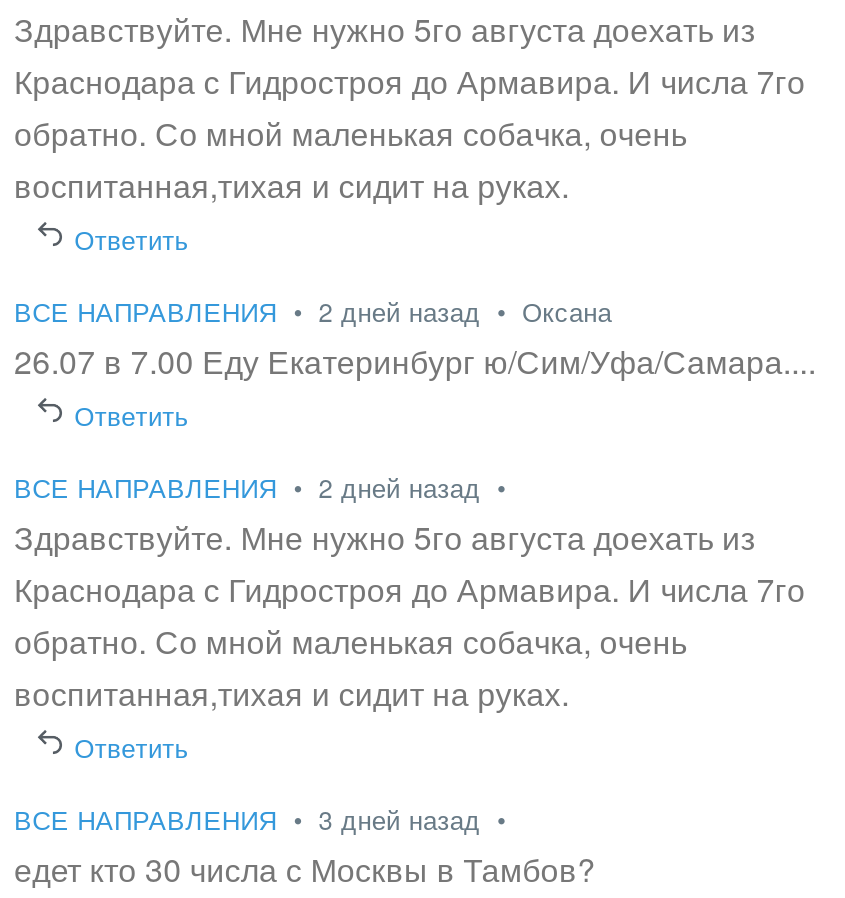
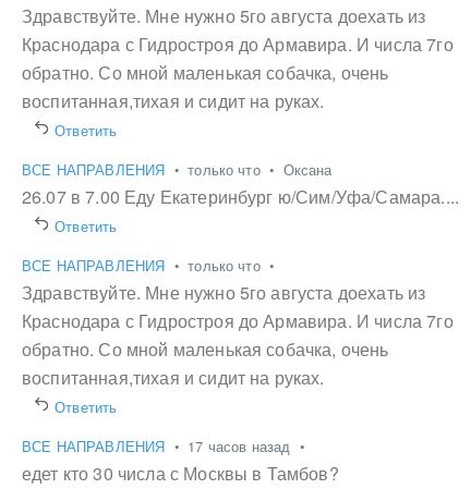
[14,292,612,330] ВСЕ НАПРАВЛЕНИЯ • 2 дней назад • Оксана -> [22,159,332,180] ВСЕ НАПРАВЛЕНИЯ • только что • Оксана
[14,468,514,506] ВСЕ НАПРАВЛЕНИЯ • 2 дней назад • -> [22,255,279,276] ВСЕ НАПРАВЛЕНИЯ • только что •
[14,800,514,838] ВСЕ НАПРАВЛЕНИЯ • 3 дней назад • -> [22,436,309,456] ВСЕ НАПРАВЛЕНИЯ • 17 часов назад •

